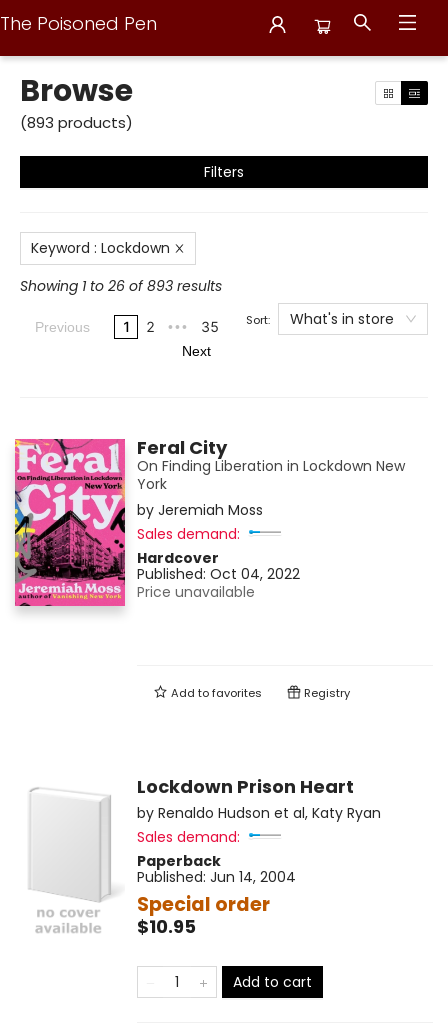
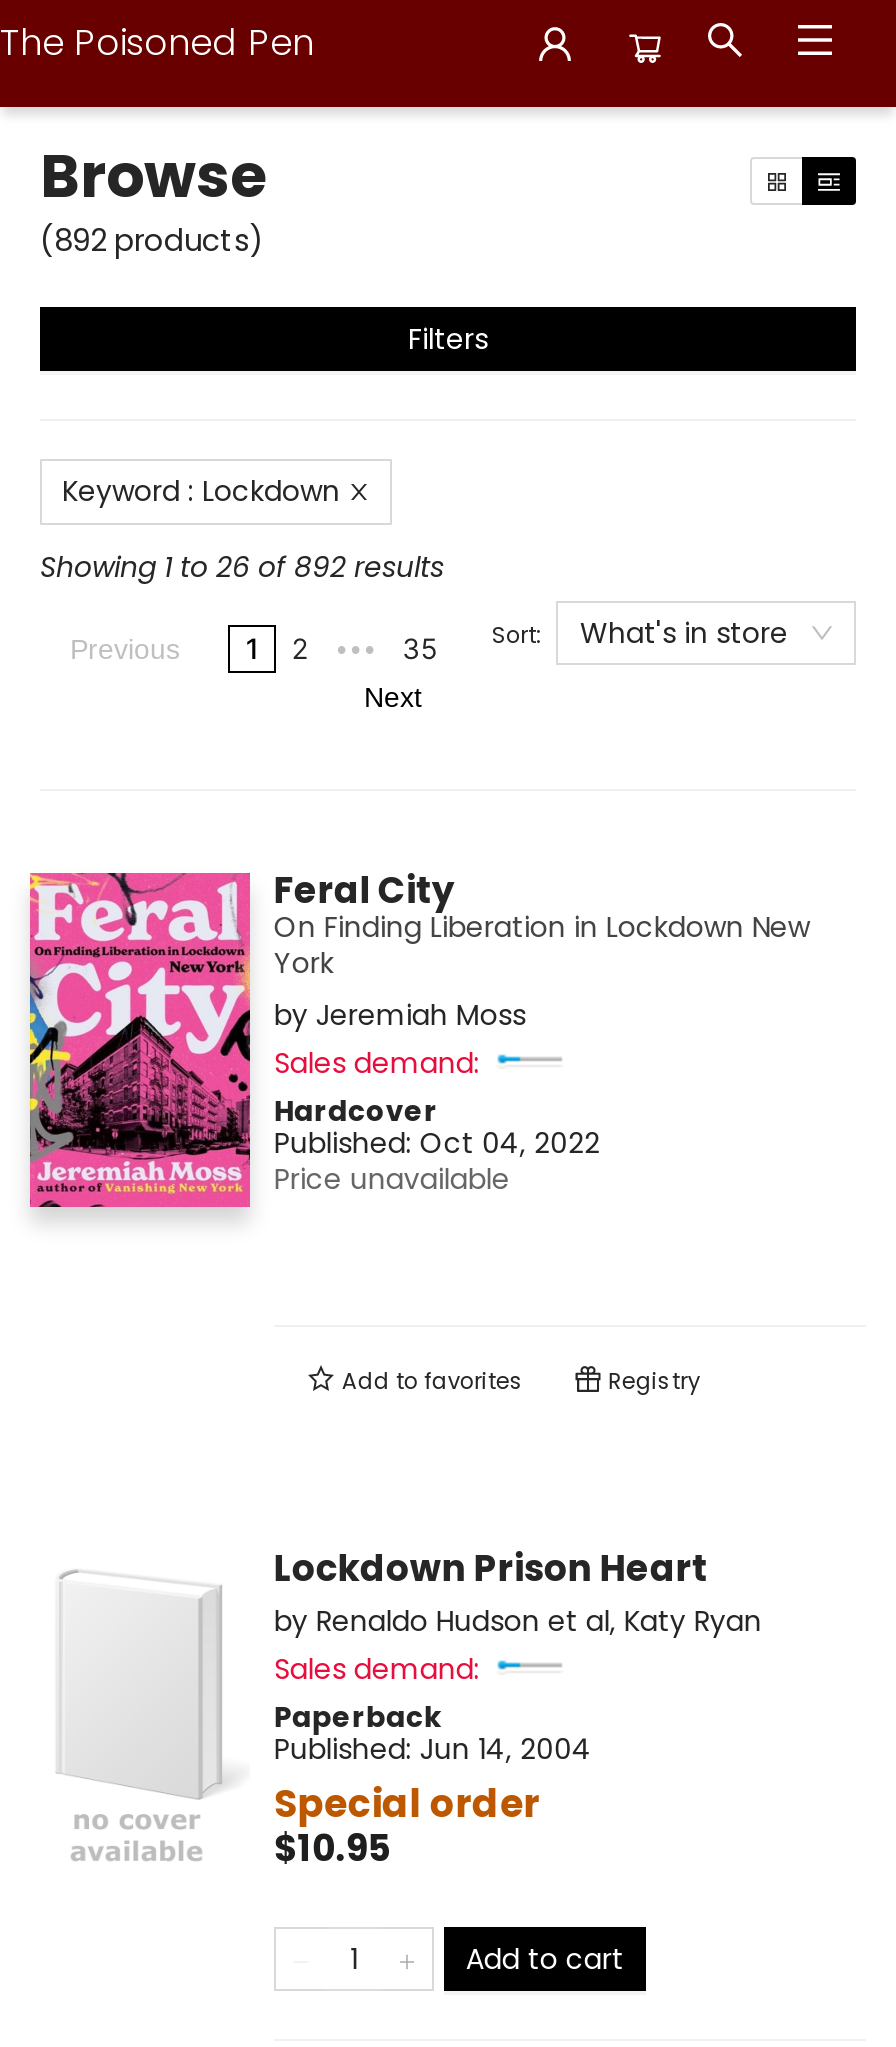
[20,112,133,133] (893 products) -> [40,219,264,261] (892 products)
[20,276,222,296] Showing 1 to 26 of 893 results -> [40,547,444,587] Showing 1 to 26 of 892 results

